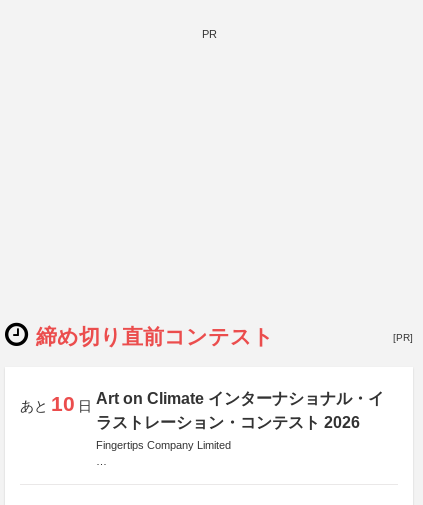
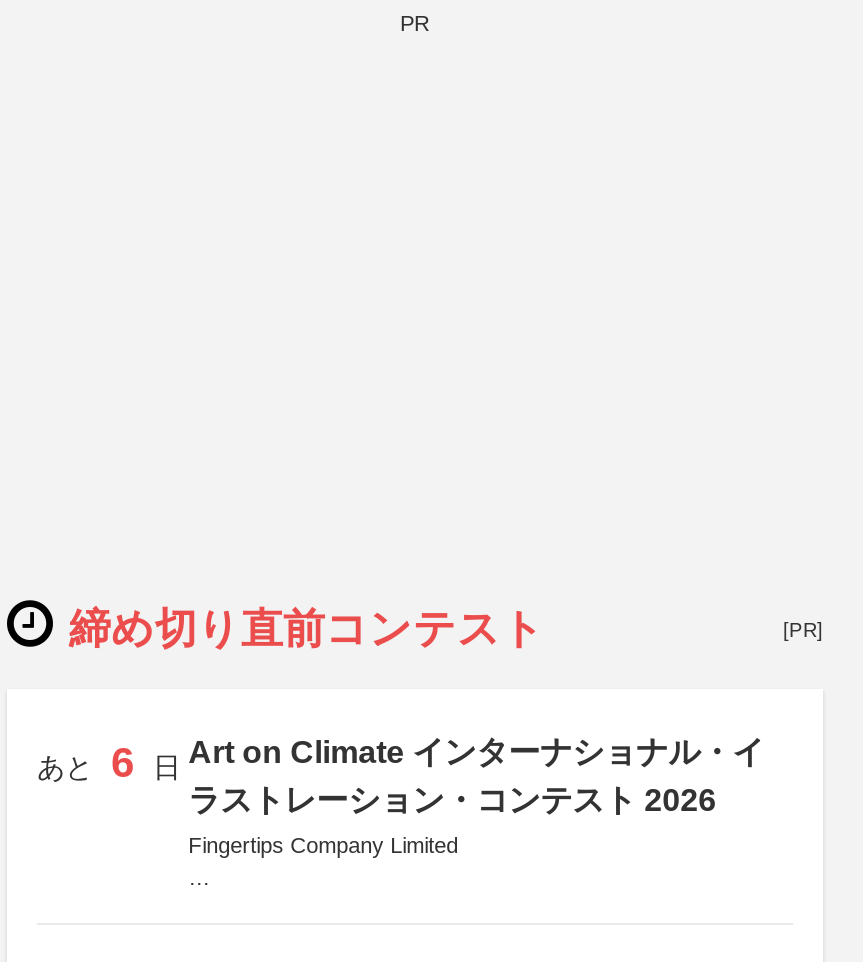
[20,390,384,415] あと 10 日 Art on Climate インターナショナル・イ -> [37,735,764,785] あと 6 日 Art on Climate インターナショナル・イ

